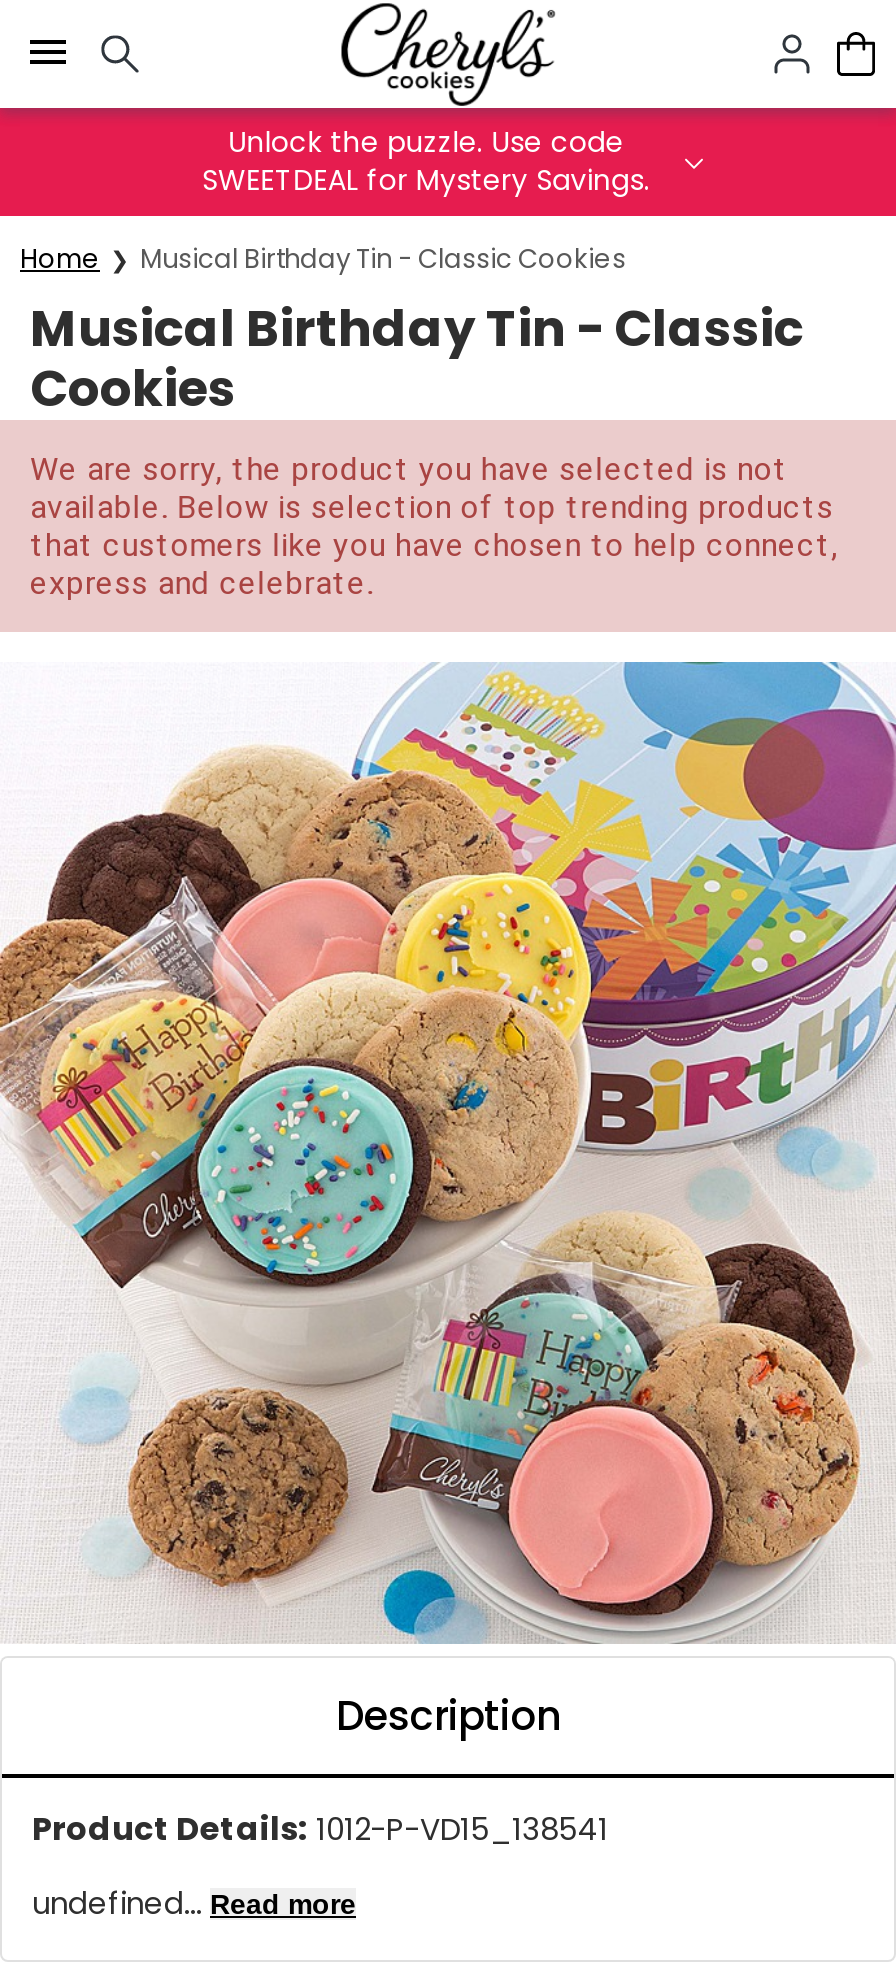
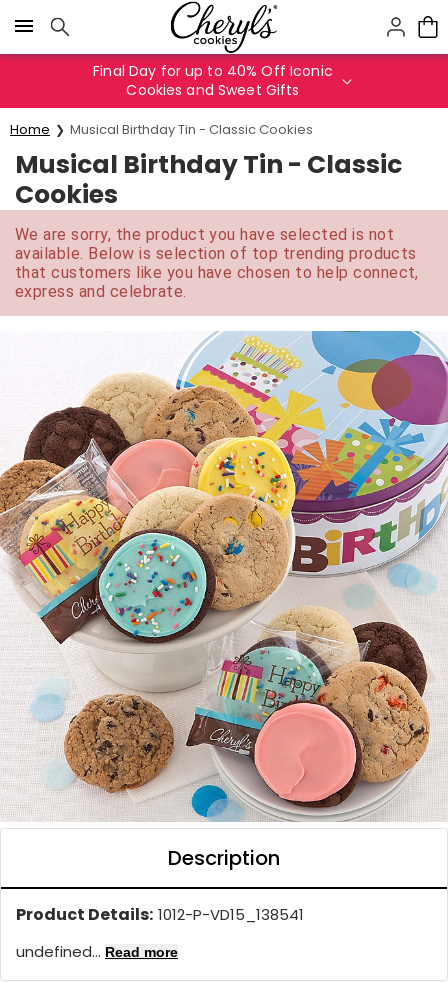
[202,122,650,200] Unlock the puzzle. Use code | SWEETDEAL for Mystery Savings. -> [93,61,333,100] Final Day for up to 40% Off Iconic | Cookies and Sweet Gifts

